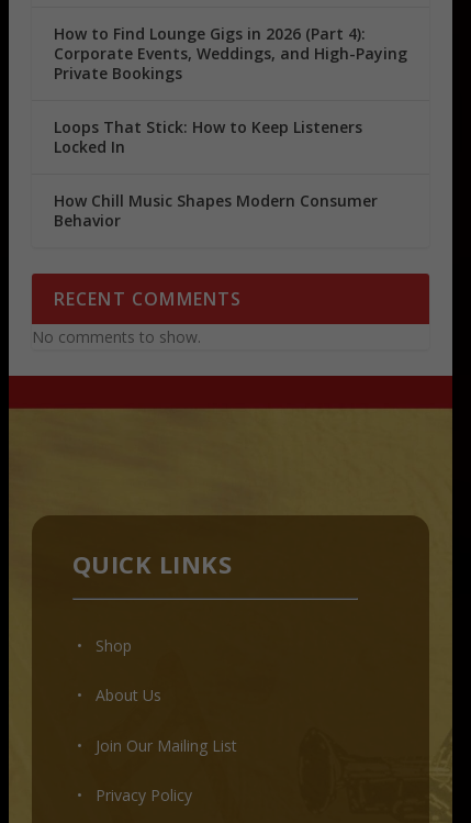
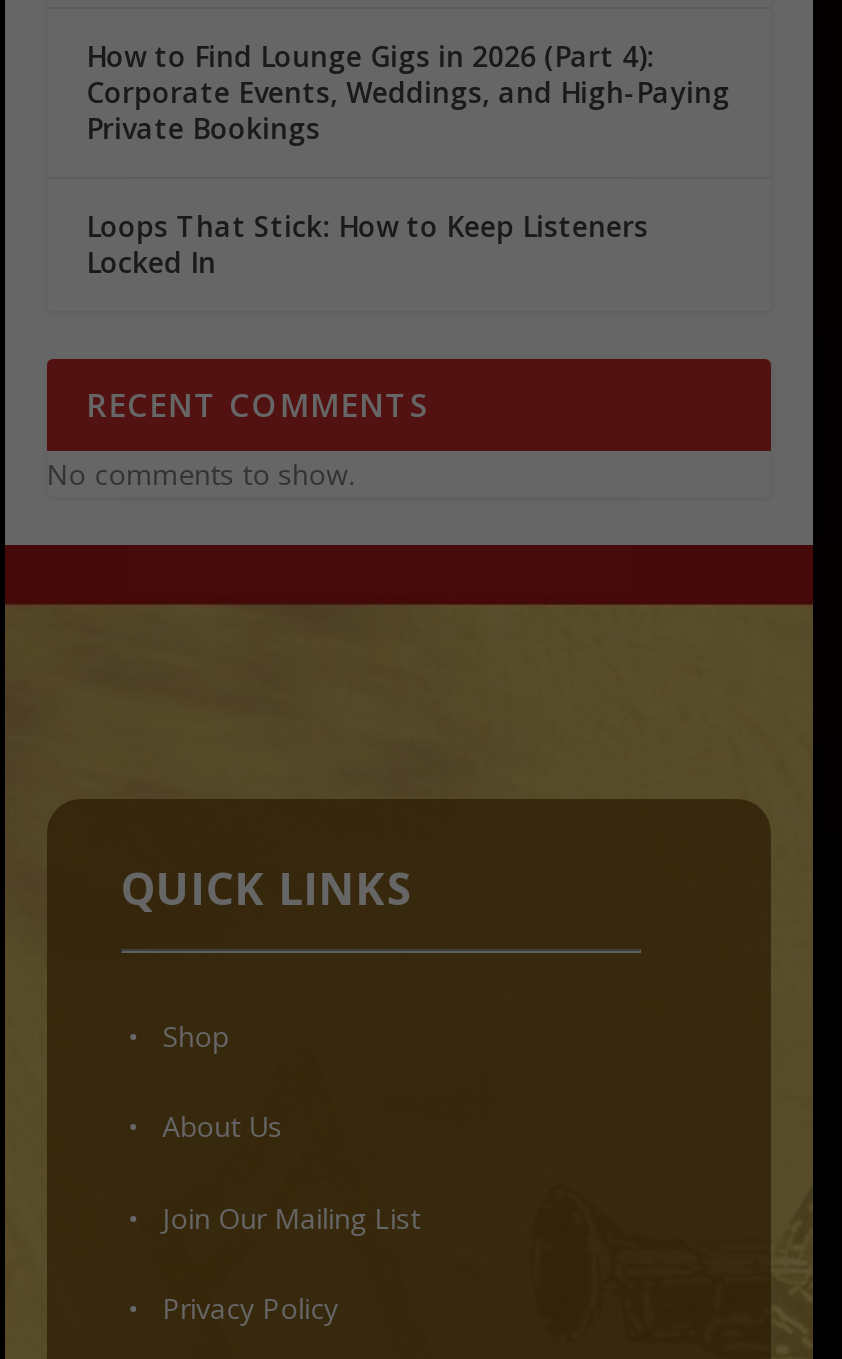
[53,190,377,231] How Chill Music Shapes Modern Consumer | Behavior -> none

